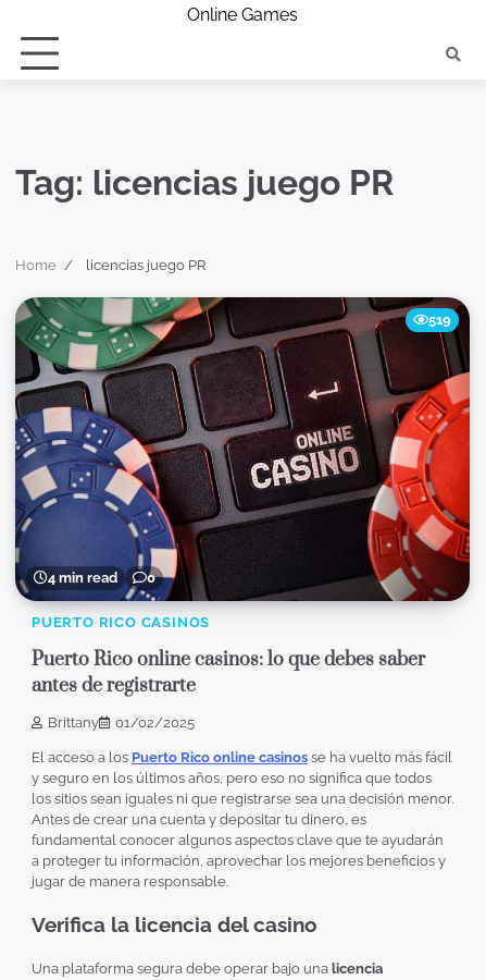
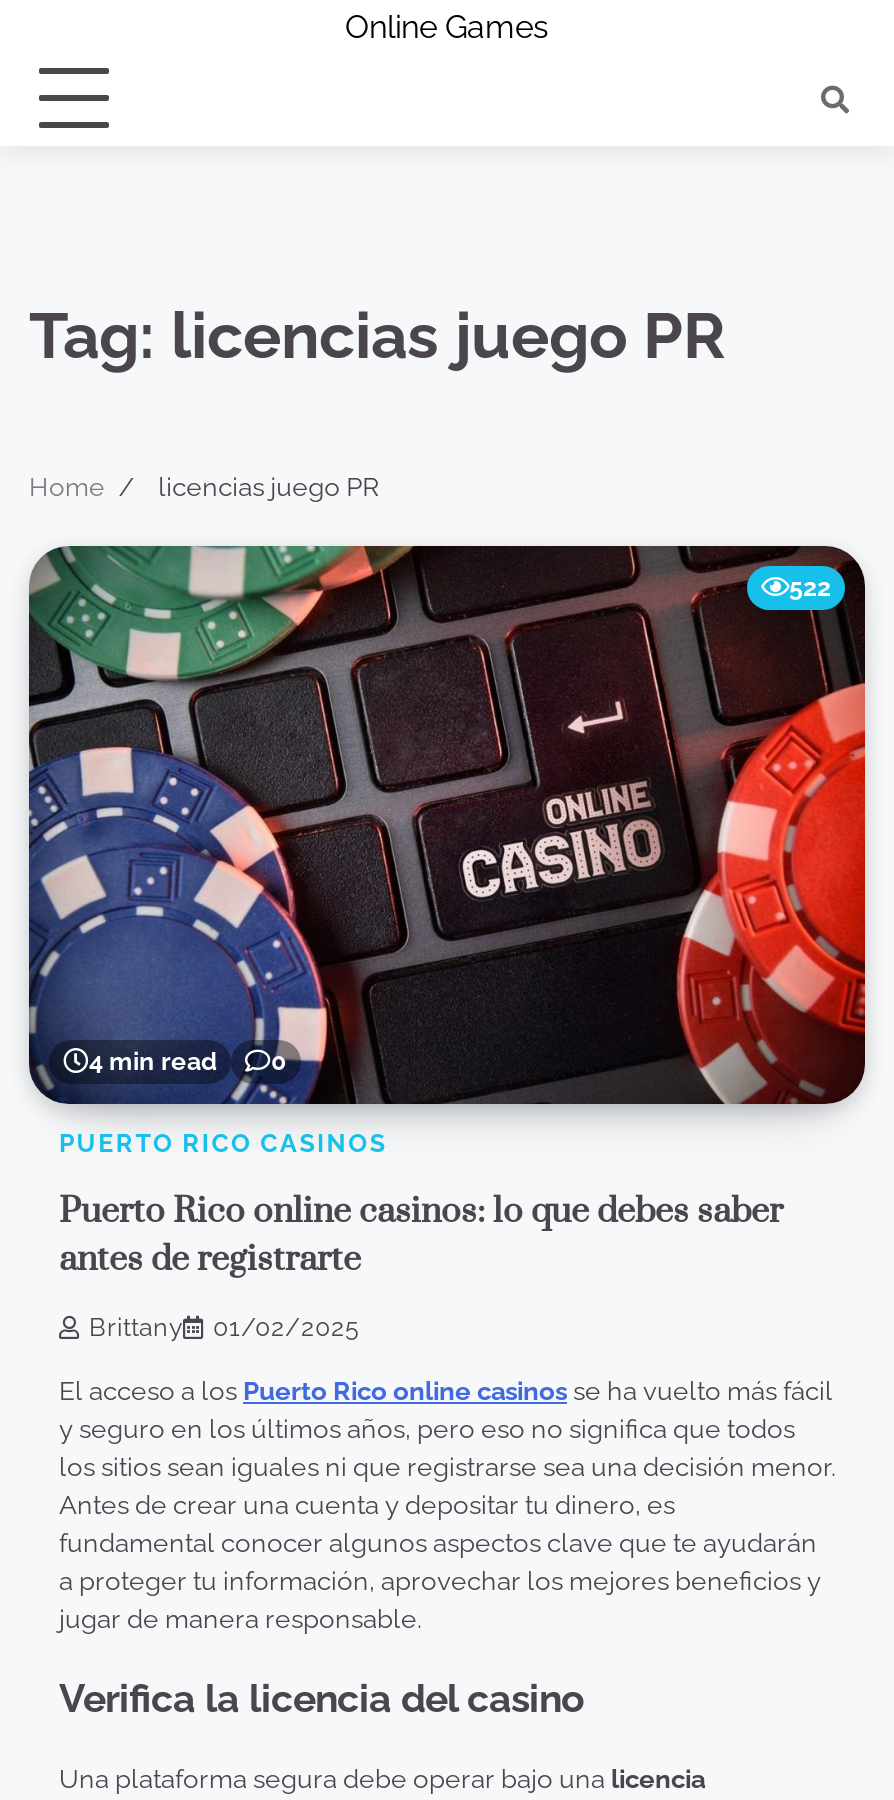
[428,311,451,328] 519 -> [789,572,831,602] 522

